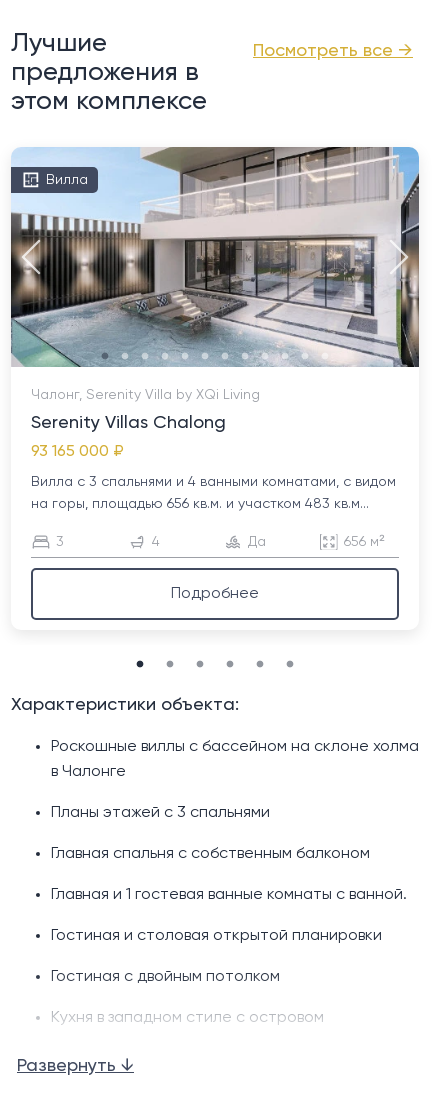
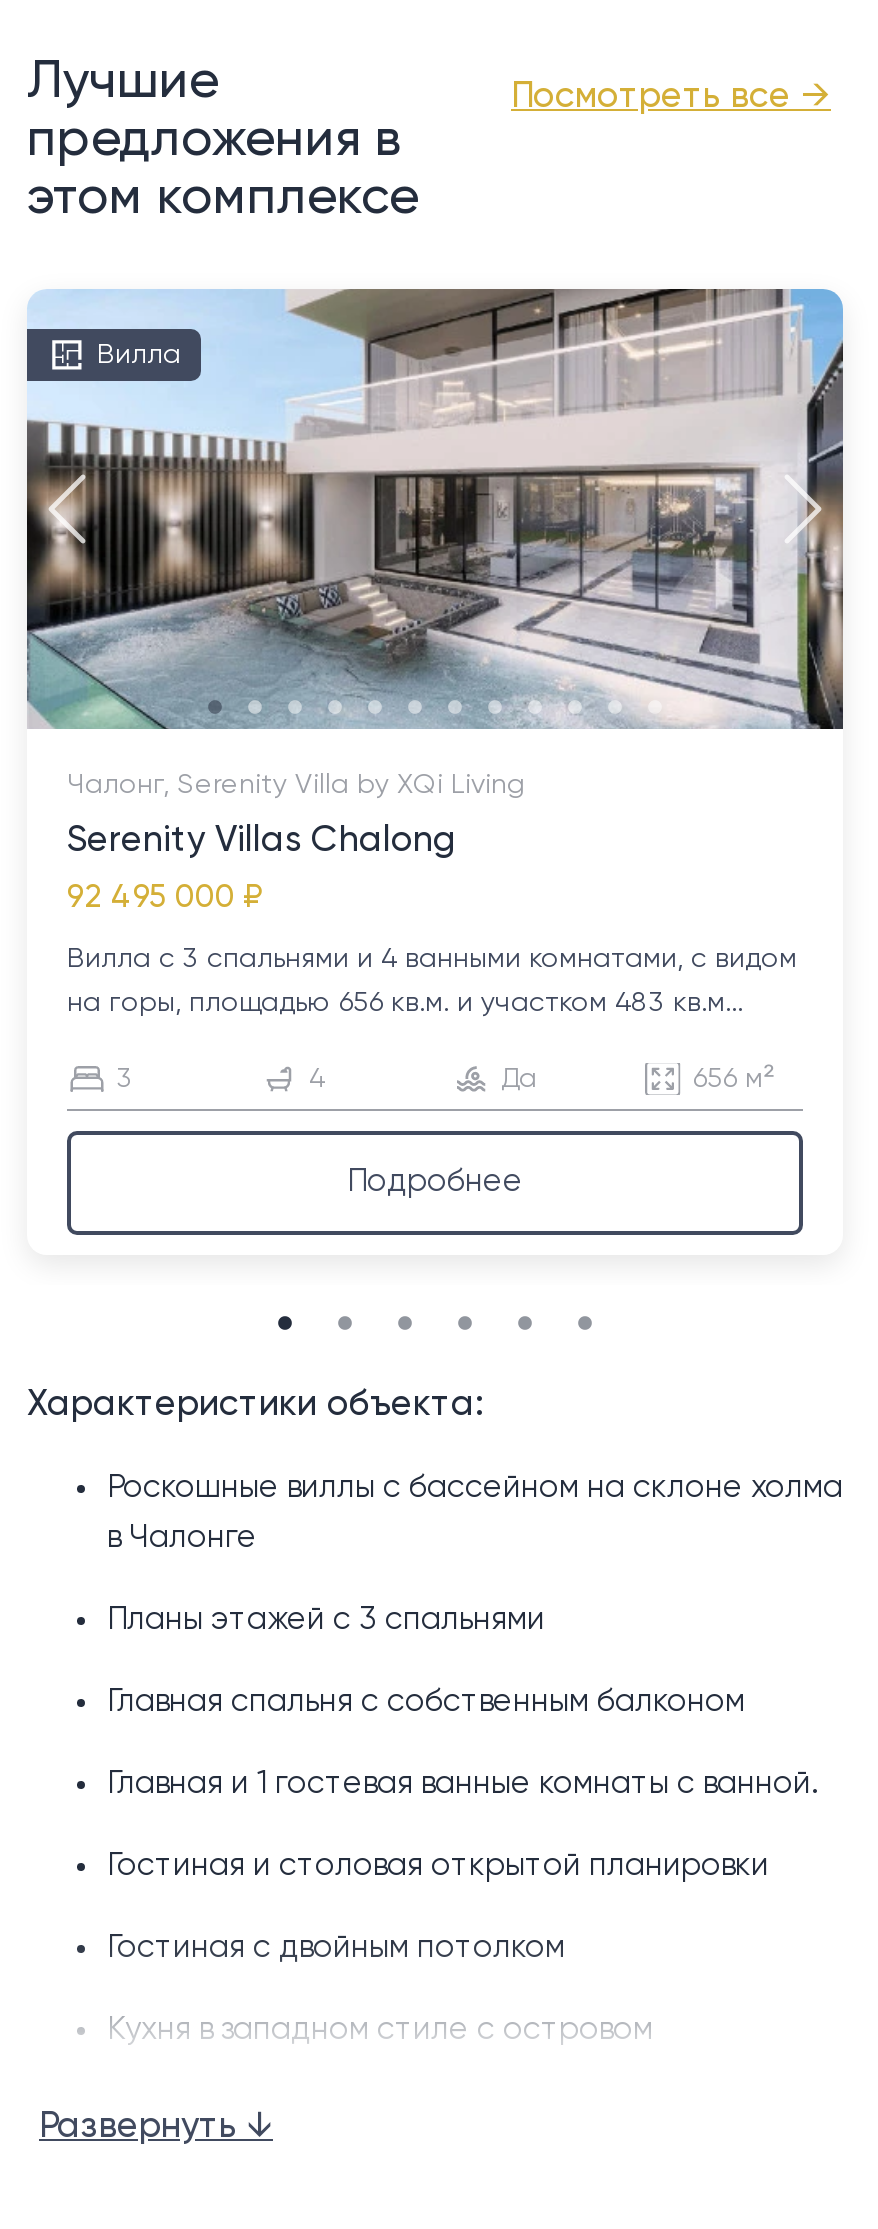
[31,444,124,460] 93 165 000 ₽ -> [67,882,265,914] 92 495 000 ₽

